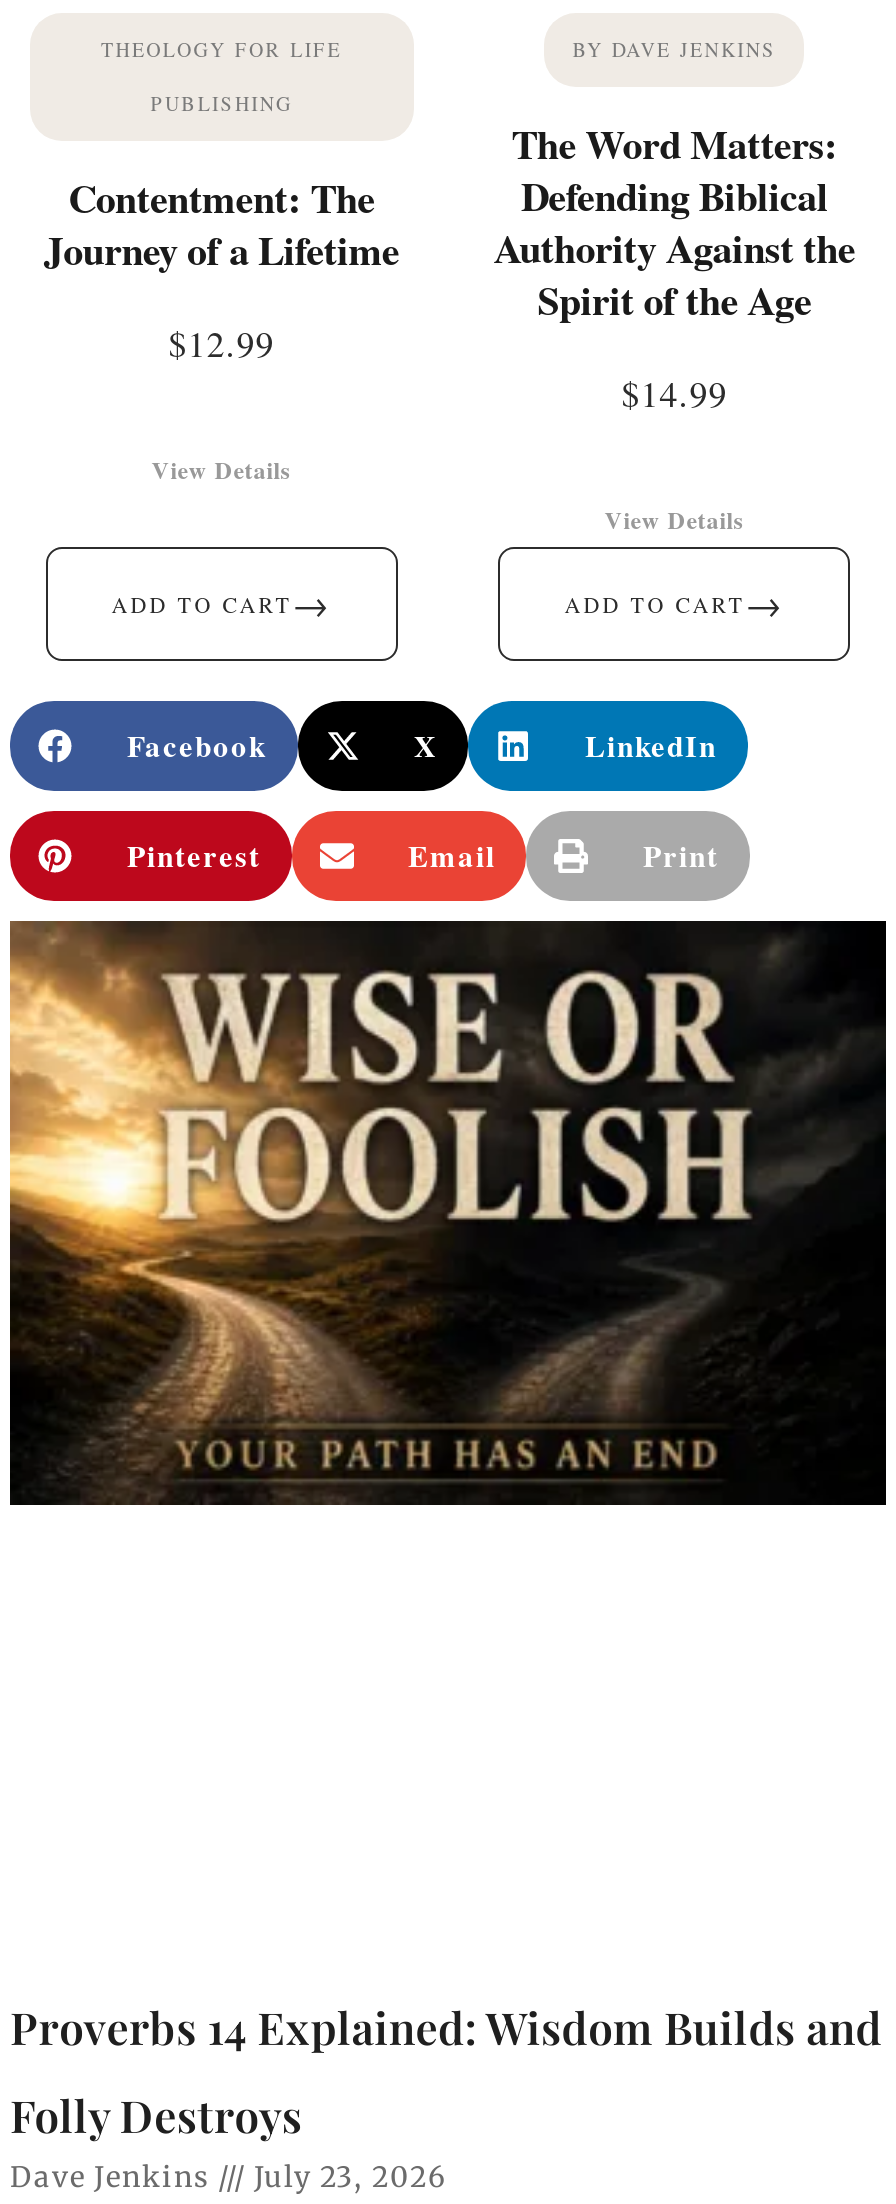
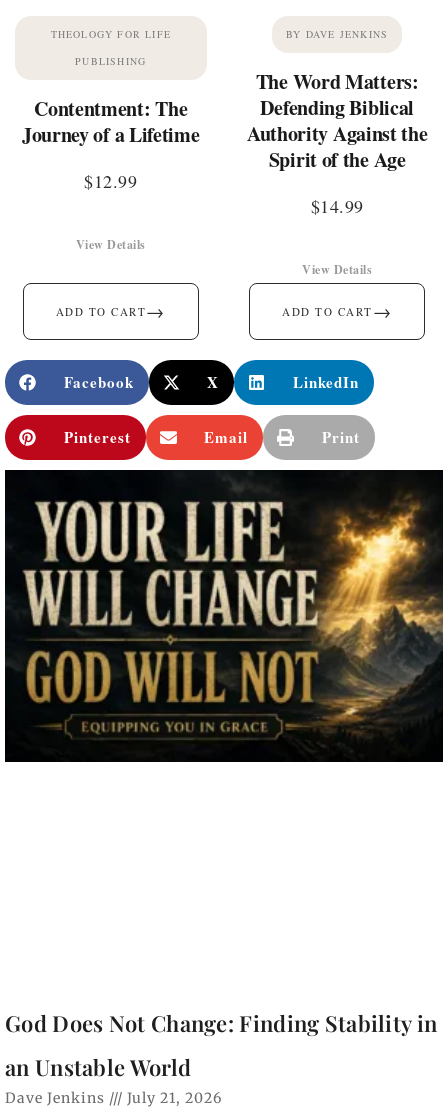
[8,919,888,1505] [image] -> [4,469,444,762] [image]
[10,1996,882,2056] Proverbs 14 Explained: Wisdom Builds and -> [5,1008,437,1038] God Does Not Change: Finding Stability in
[10,2084,302,2144] Folly Destroys -> [5,1052,191,1082] an Unstable World
[10,2158,446,2194] Dave Jenkins July 23, 2026 -> [5,1089,222,1107] Dave Jenkins July 21, 2026

